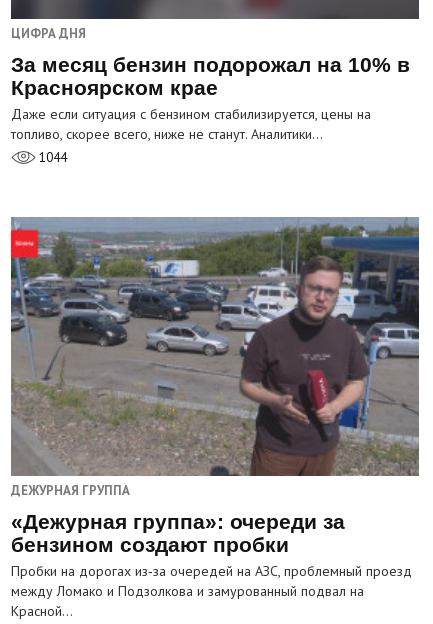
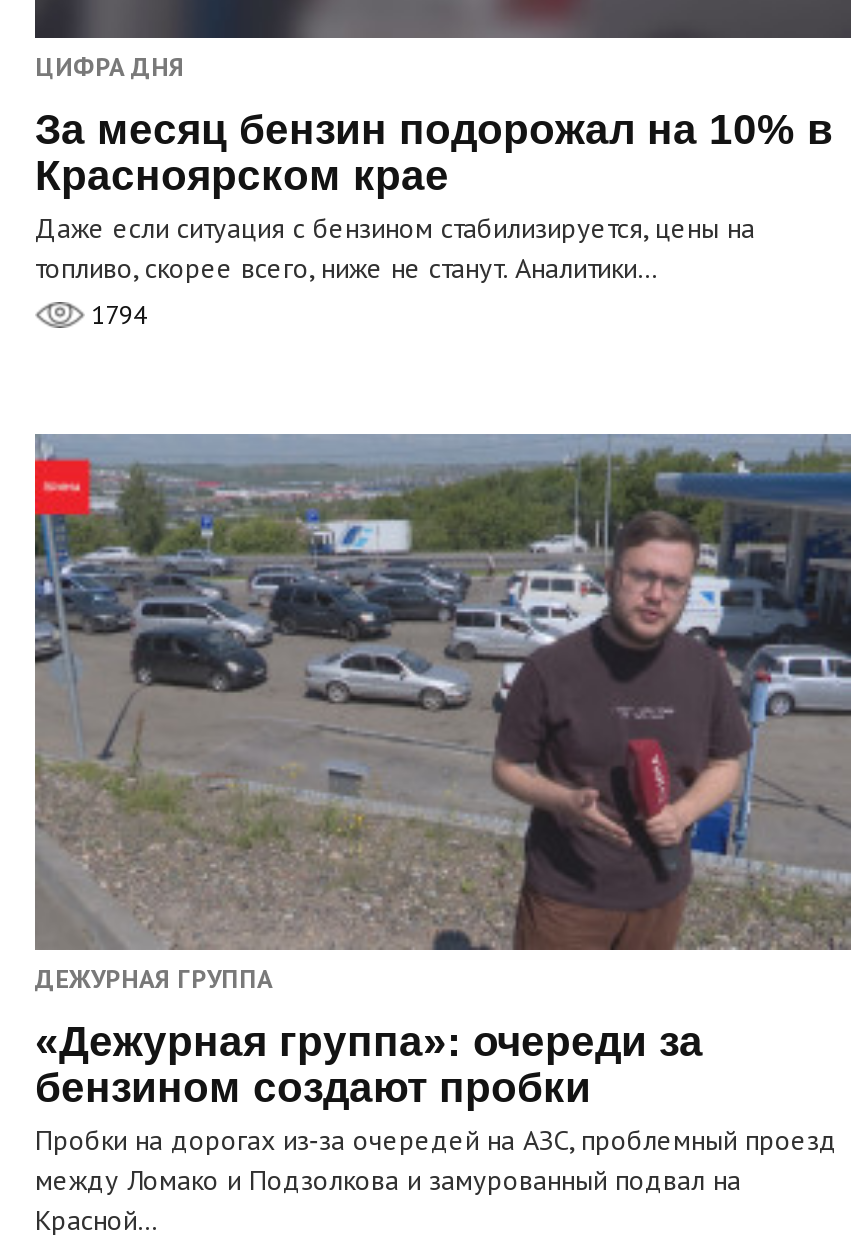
[36,149,67,166] 1044 -> [85,298,147,332] 1794

